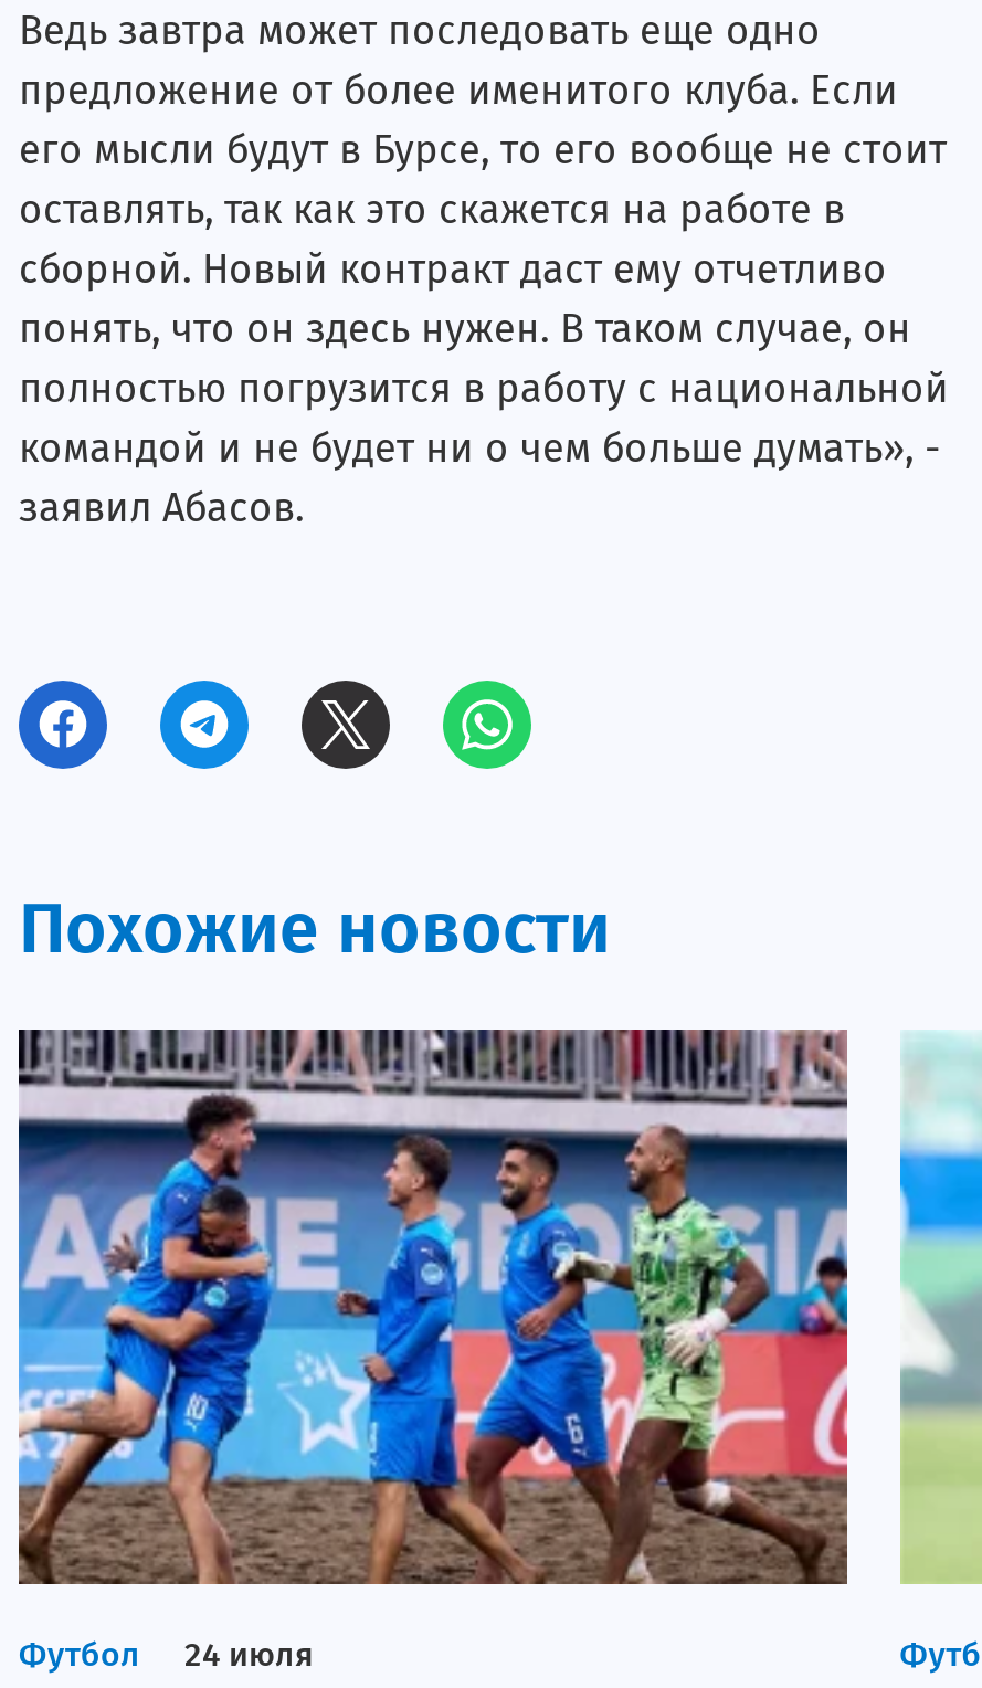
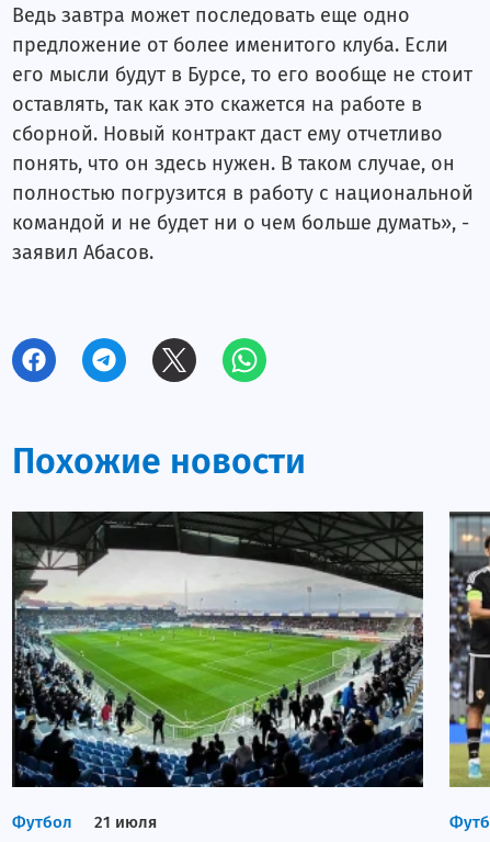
[17,1027,849,1675] [image] | Футбол 24 июля -> [11,510,424,832] [image] | Футбол 21 июля
[898,1030,975,1584] [image] -> [448,510,487,787] [image]

